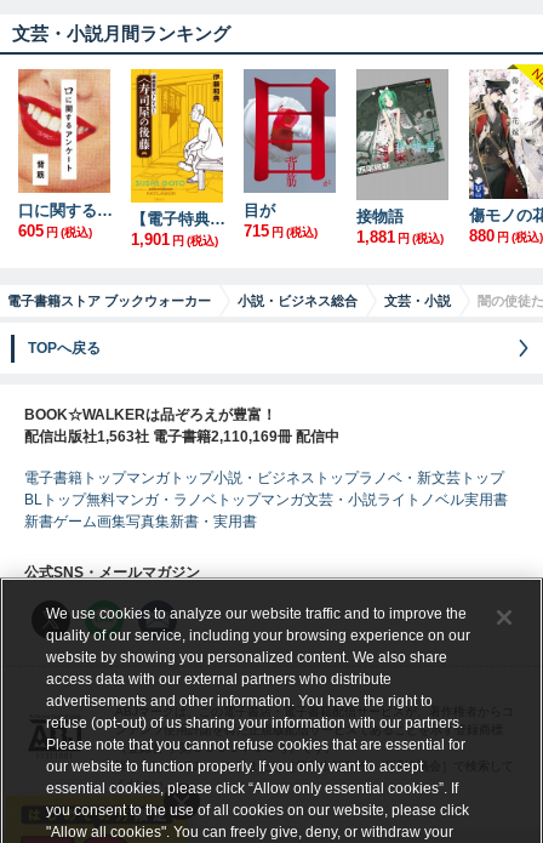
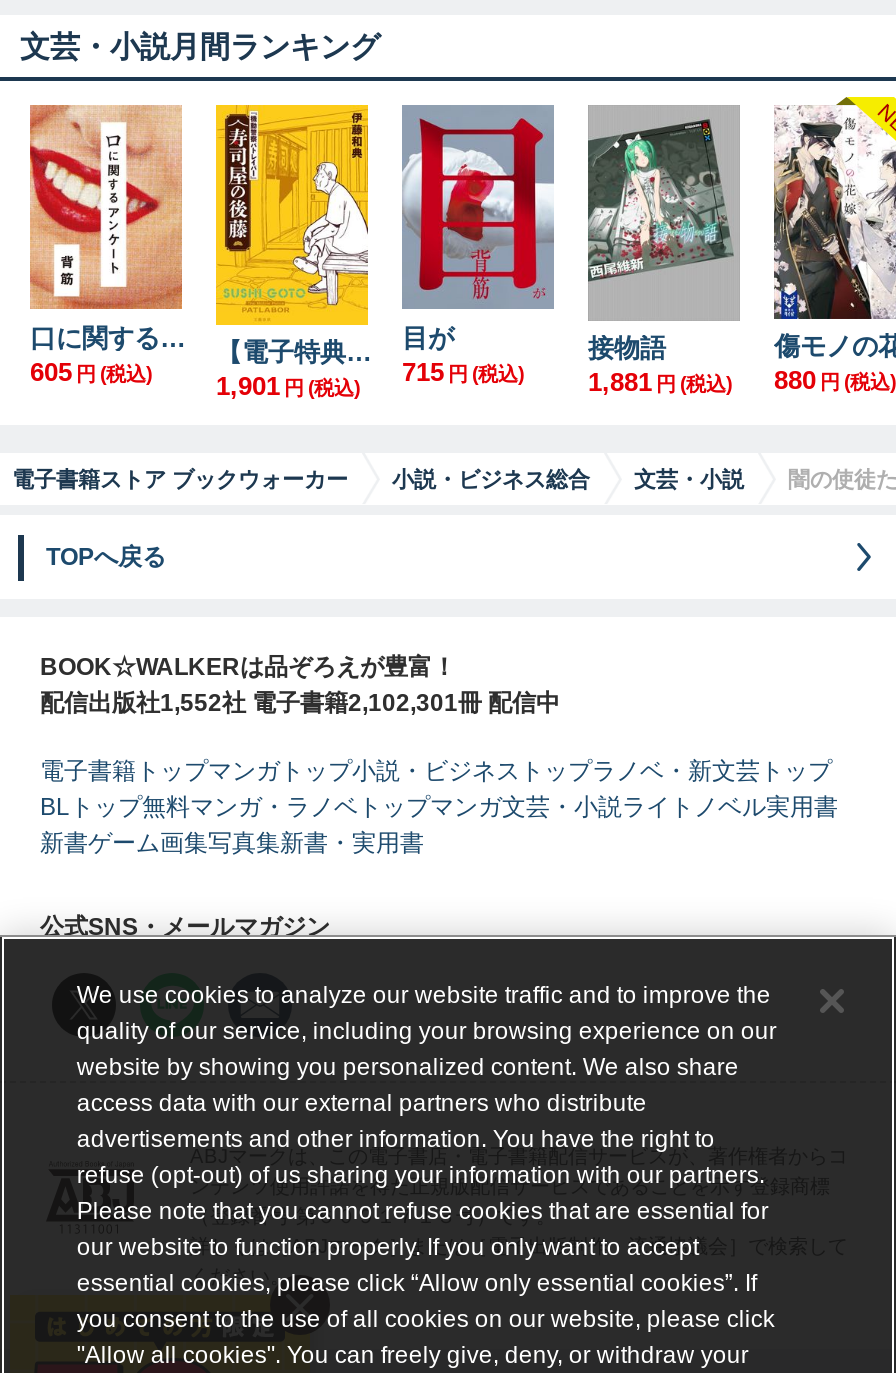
[24,428,339,445] 配信出版社1,563社 電子書籍2,110,169冊 配信中 -> [40,689,560,717] 配信出版社1,552社 電子書籍2,102,301冊 配信中

